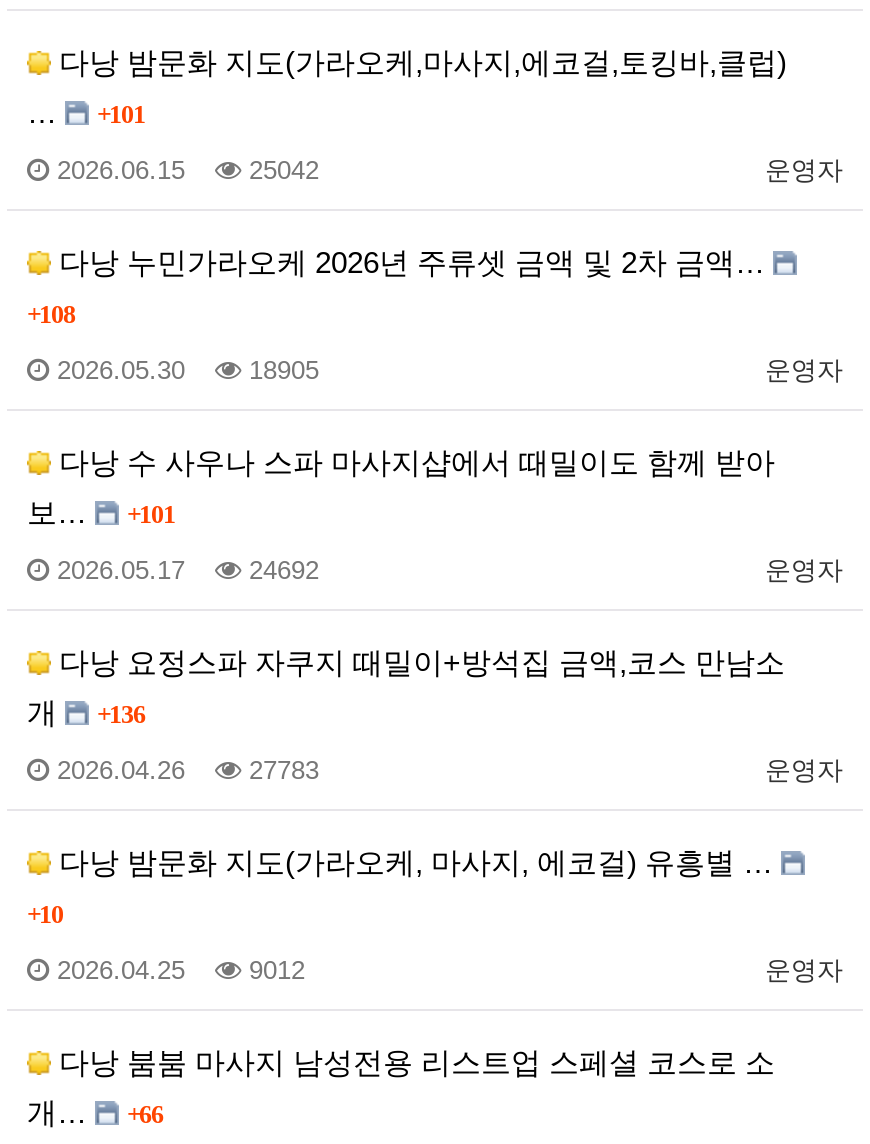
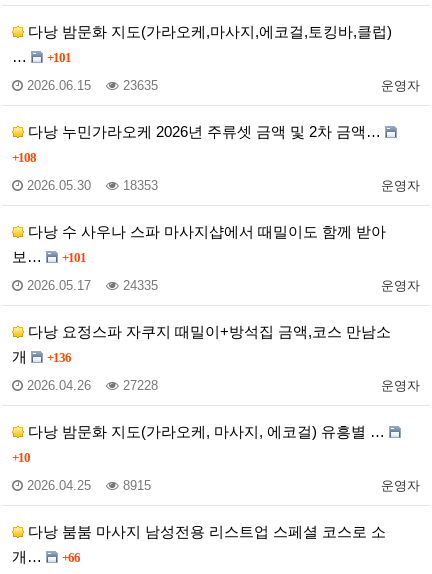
[249,155,319,185] 25042 -> [123,78,158,93] 23635
[249,355,319,385] 18905 -> [123,178,158,193] 18353
[249,555,319,585] 24692 -> [123,278,158,293] 24335
[249,755,319,785] 27783 -> [123,378,158,393] 27228
[249,955,305,985] 9012 -> [123,478,151,493] 8915

